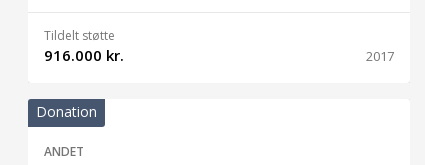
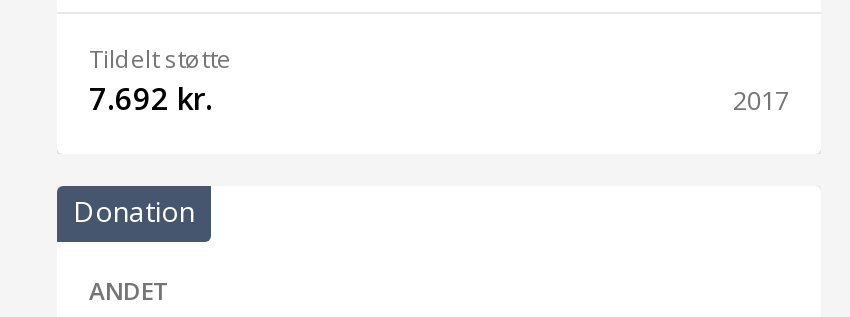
[44,45,124,65] 916.000 kr. -> [89,78,213,118] 7.692 kr.

